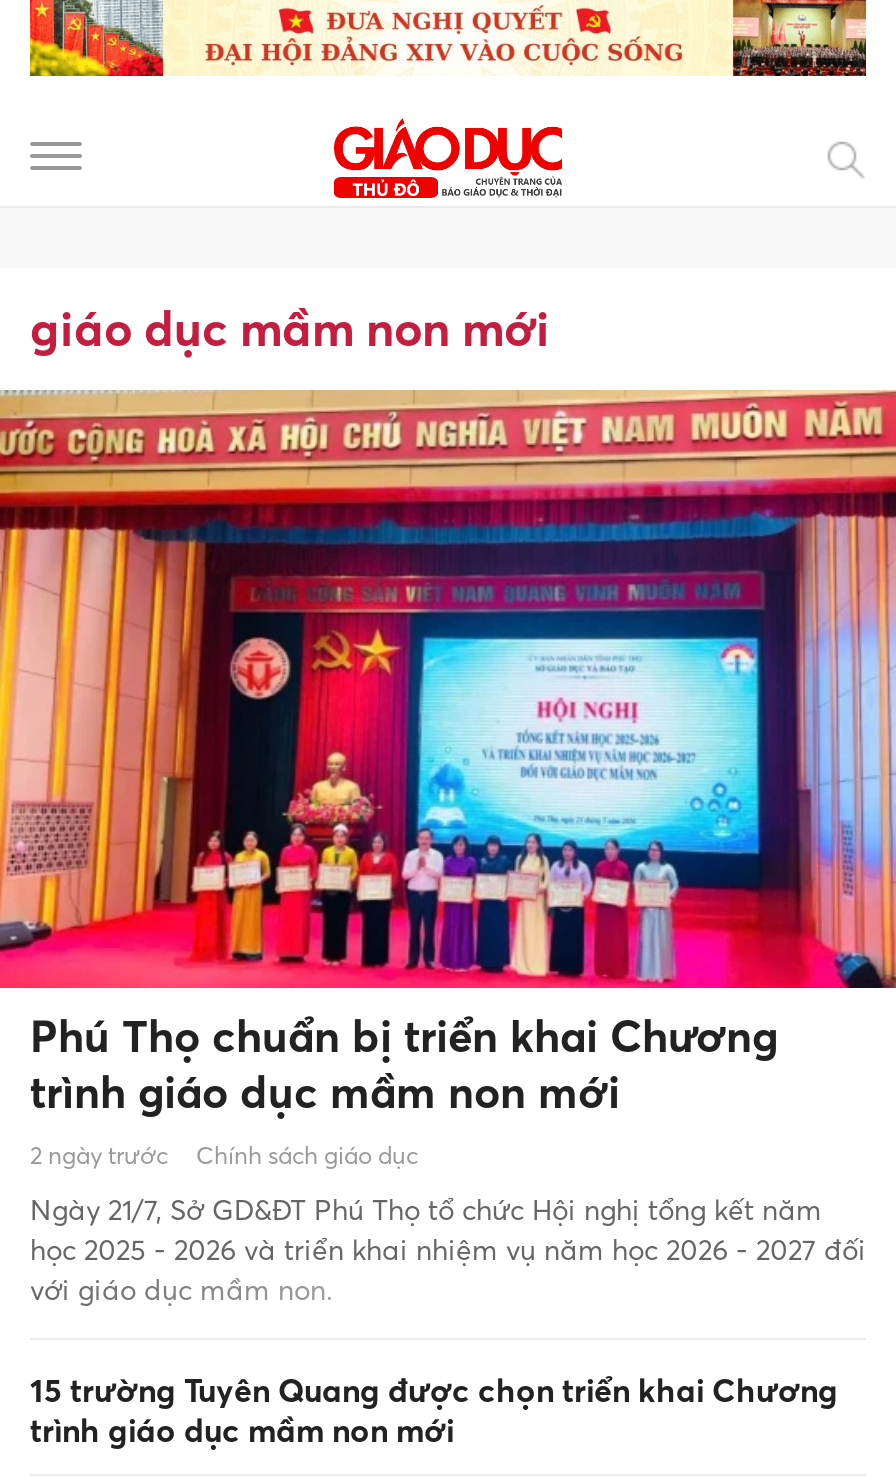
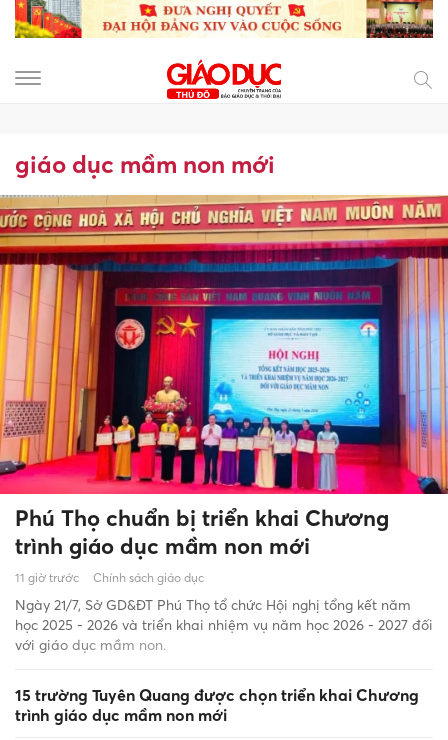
[30,1140,418,1170] 2 ngày trước Chính sách giáo dục -> [15,570,204,585] 11 giờ trước Chính sách giáo dục

